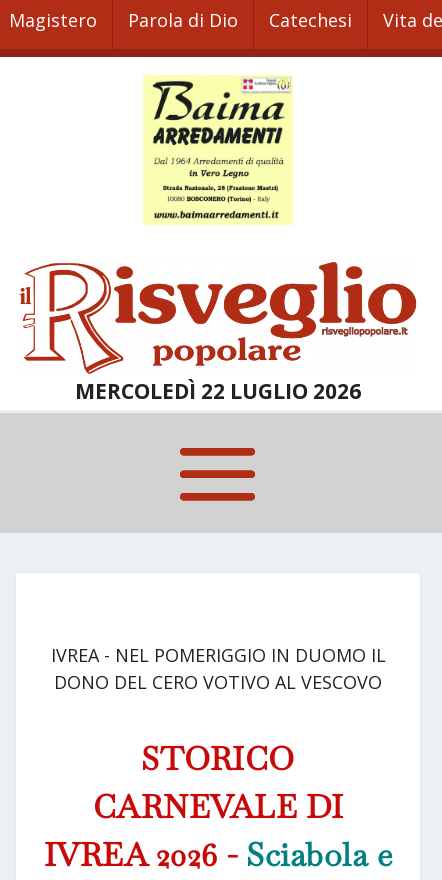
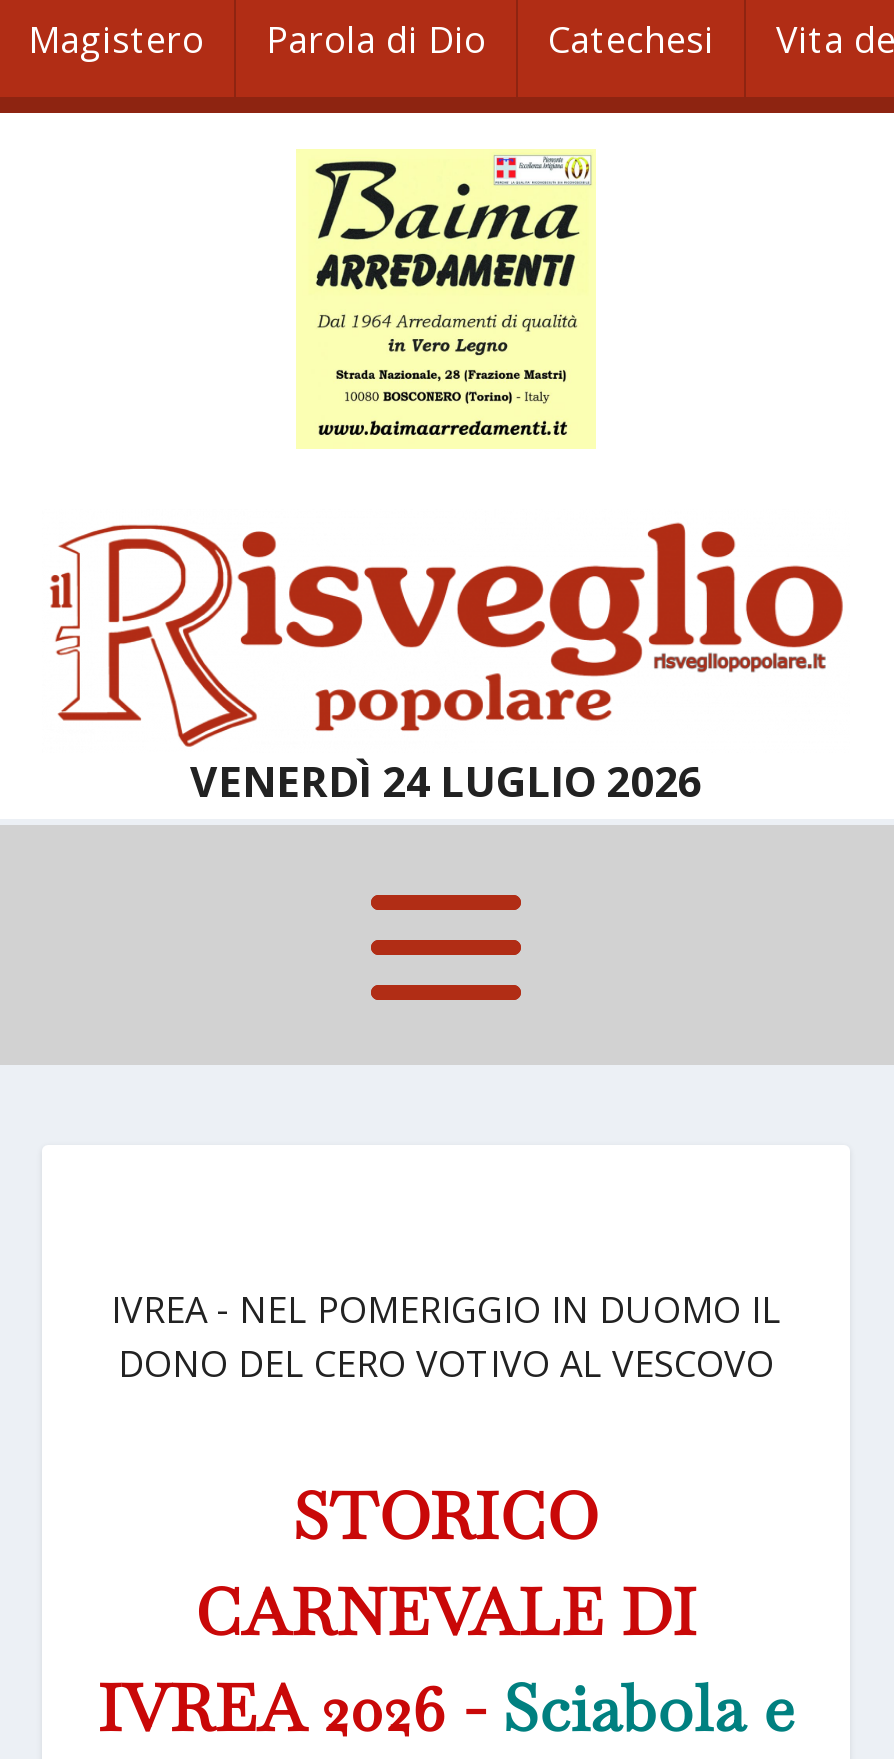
[75,377,361,405] MERCOLEDÌ 22 LUGLIO 2026 -> [190,754,702,810] VENERDÌ 24 LUGLIO 2026

